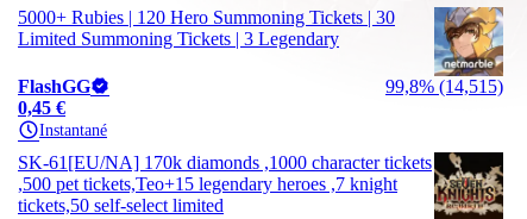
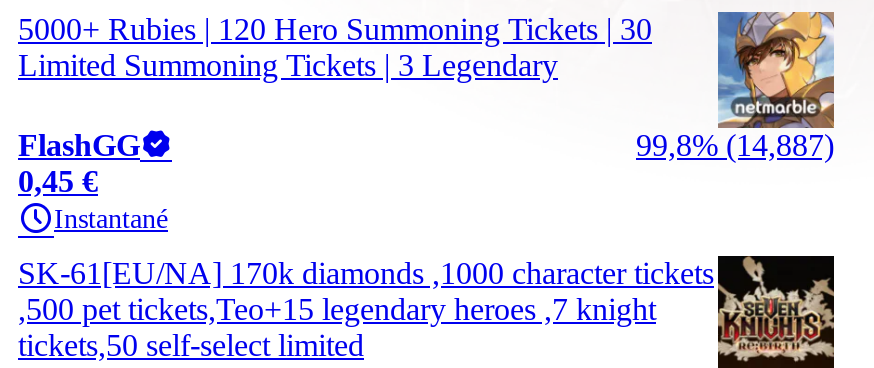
[385,76,503,96] 99,8% (14,515) -> [636,128,834,162] 99,8% (14,887)

